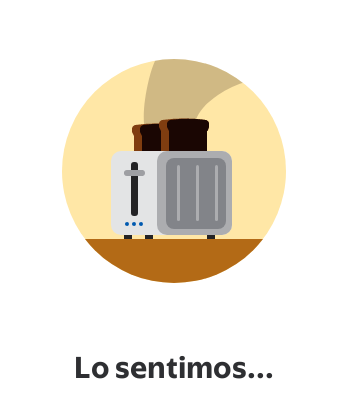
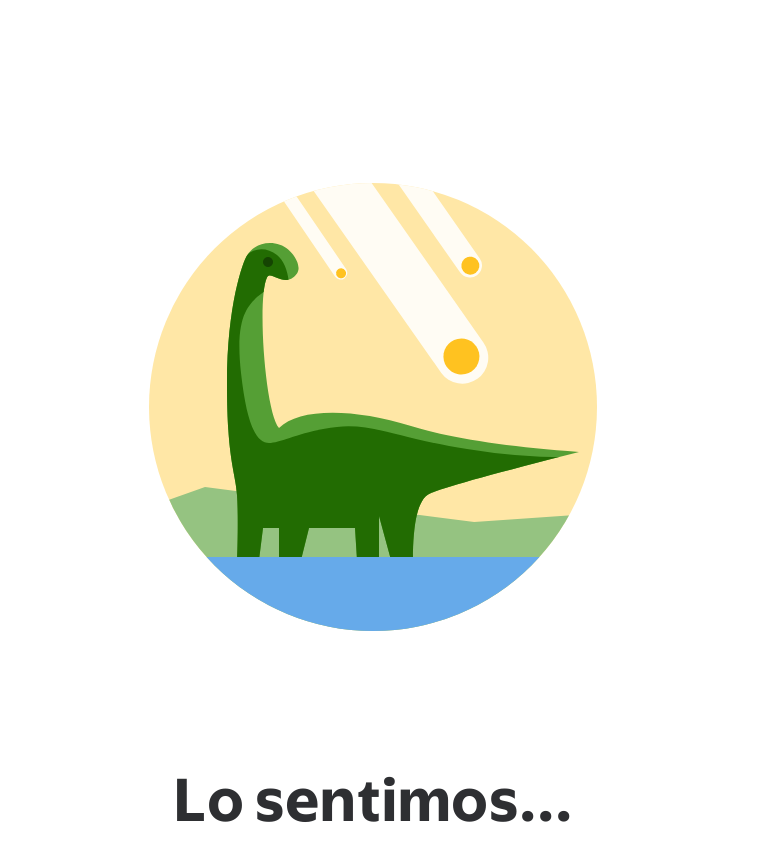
[73,59,274,284] [image] -> [169,185,577,633] [image]

